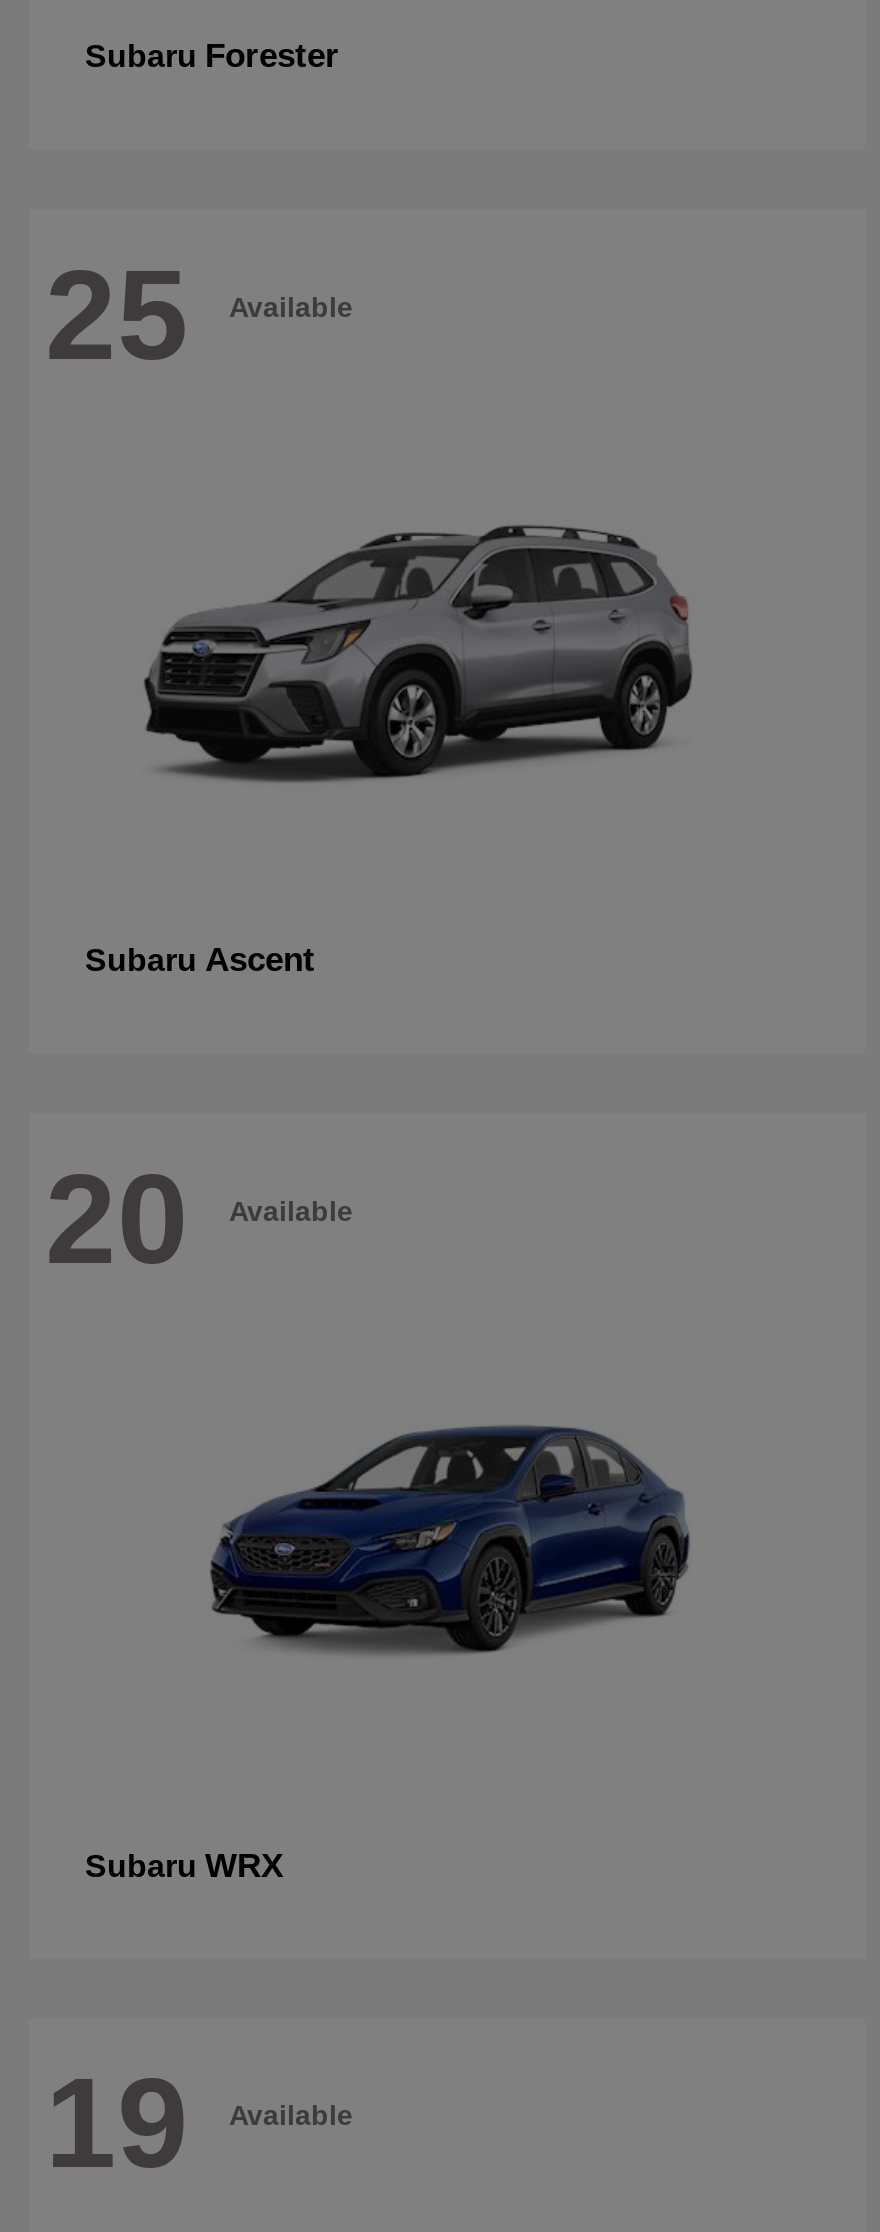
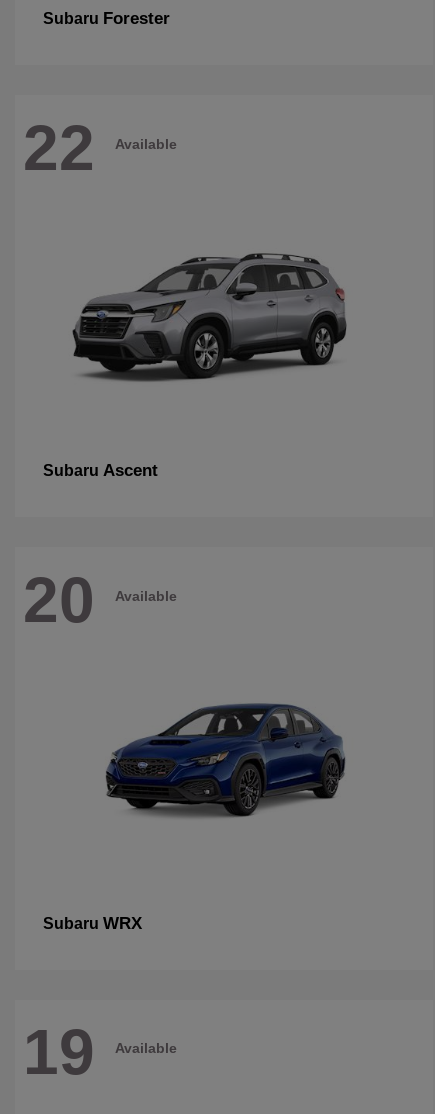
[45,242,353,386] 25 Available -> [23,112,177,184] 22 Available

